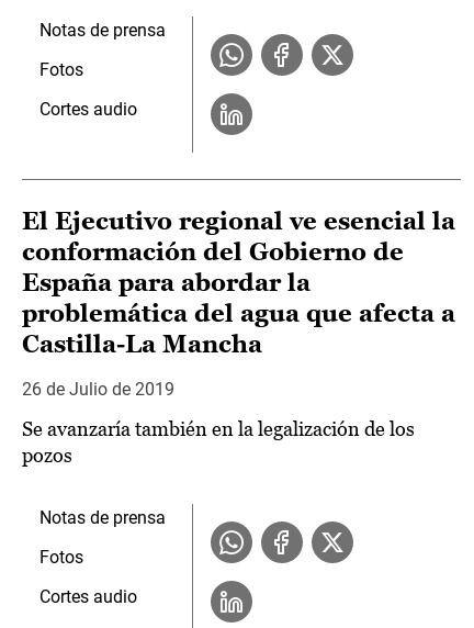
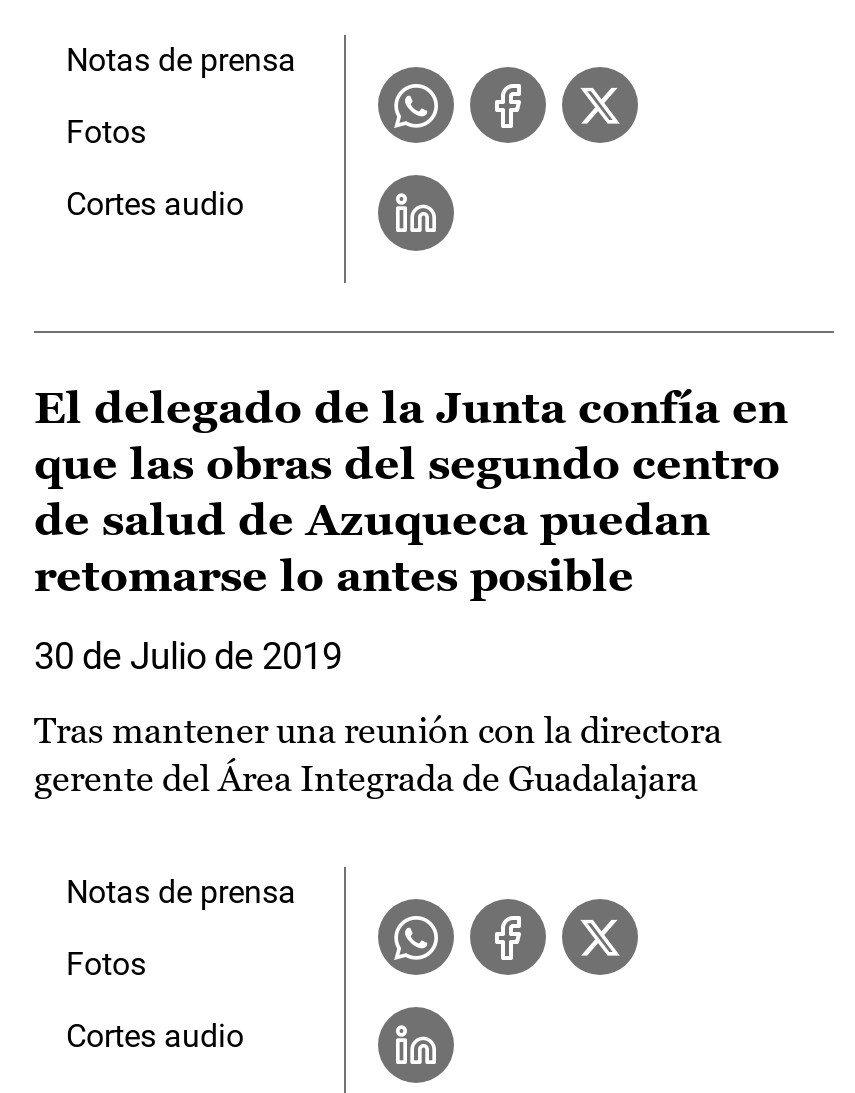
[22,208,455,358] El Ejecutivo regional ve esencial la | conformación del Gobierno de | España para abordar la | problemática del agua que afecta a | Castilla-La Mancha -> [34,383,788,601] El delegado de la Junta confía en | que las obras del segundo centro | de salud de Azuqueca puedan | retomarse lo antes posible
[22,379,174,400] 26 de Julio de 2019 -> [34,635,342,677] 30 de Julio de 2019
[22,417,415,467] Se avanzaría también en la legalización de los | pozos -> [34,709,722,799] Tras mantener una reunión con la directora | gerente del Área Integrada de Guadalajara

